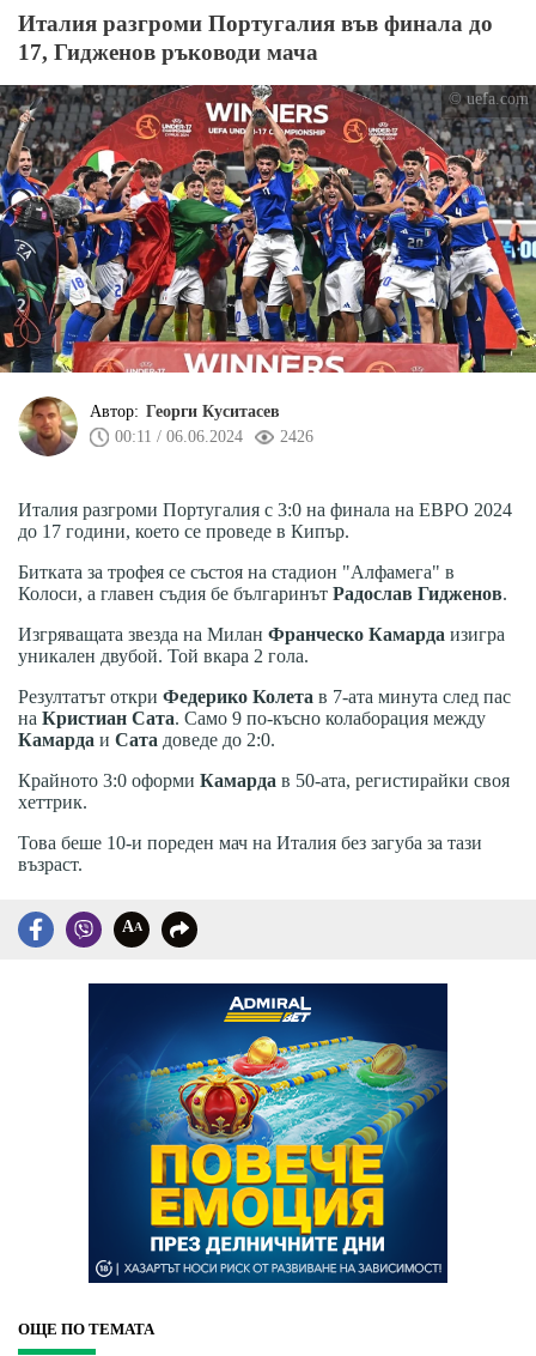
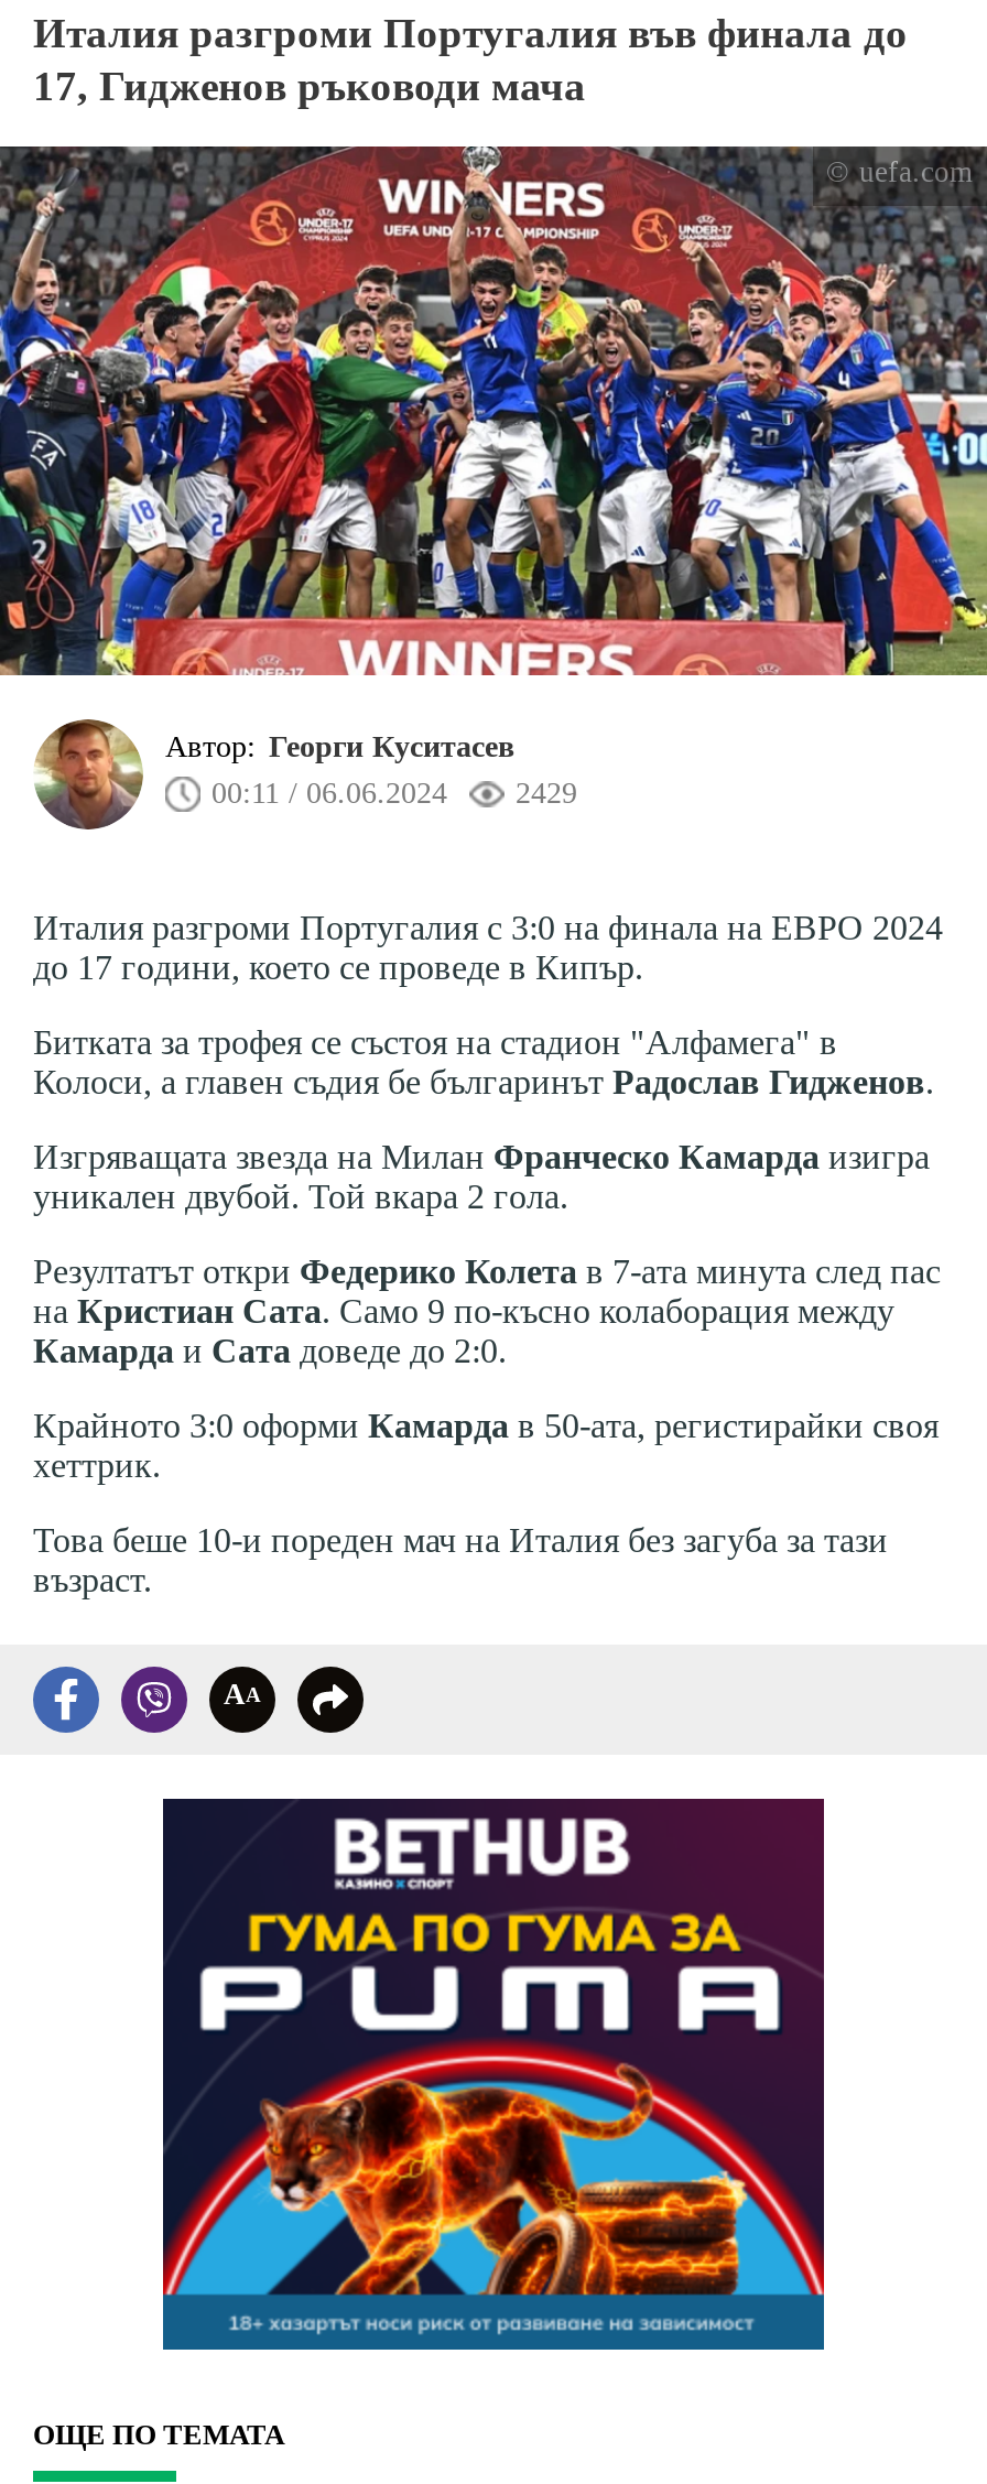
[280,428,313,446] 2426 -> [516,777,577,810] 2429
[87,983,449,1283] [image] -> [161,1799,826,2350] [image]

